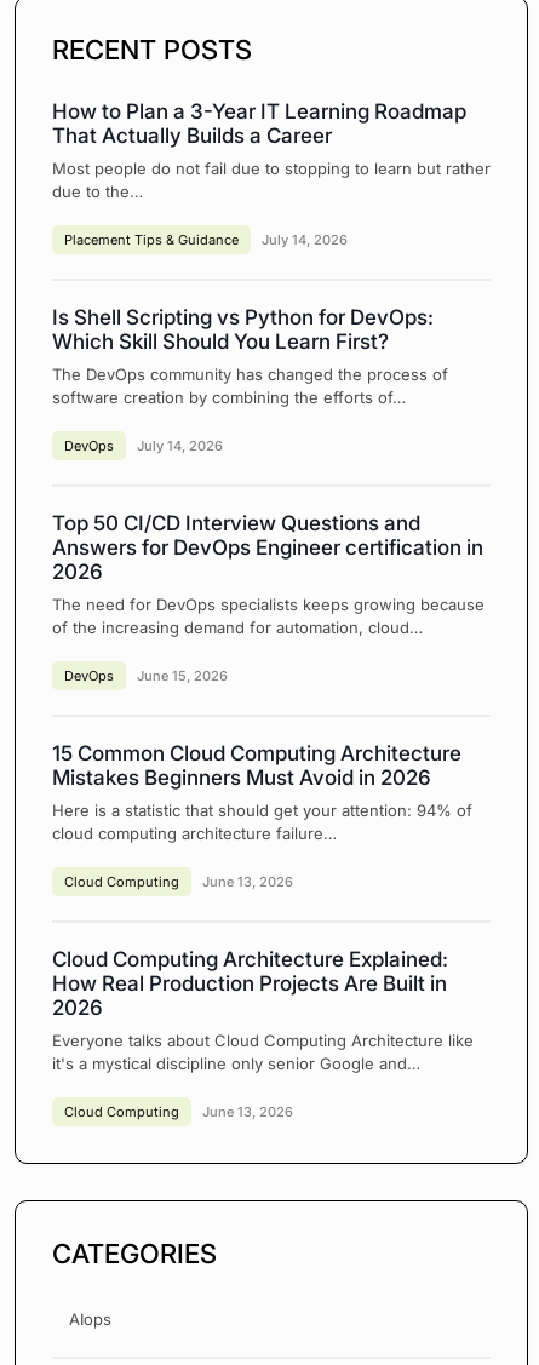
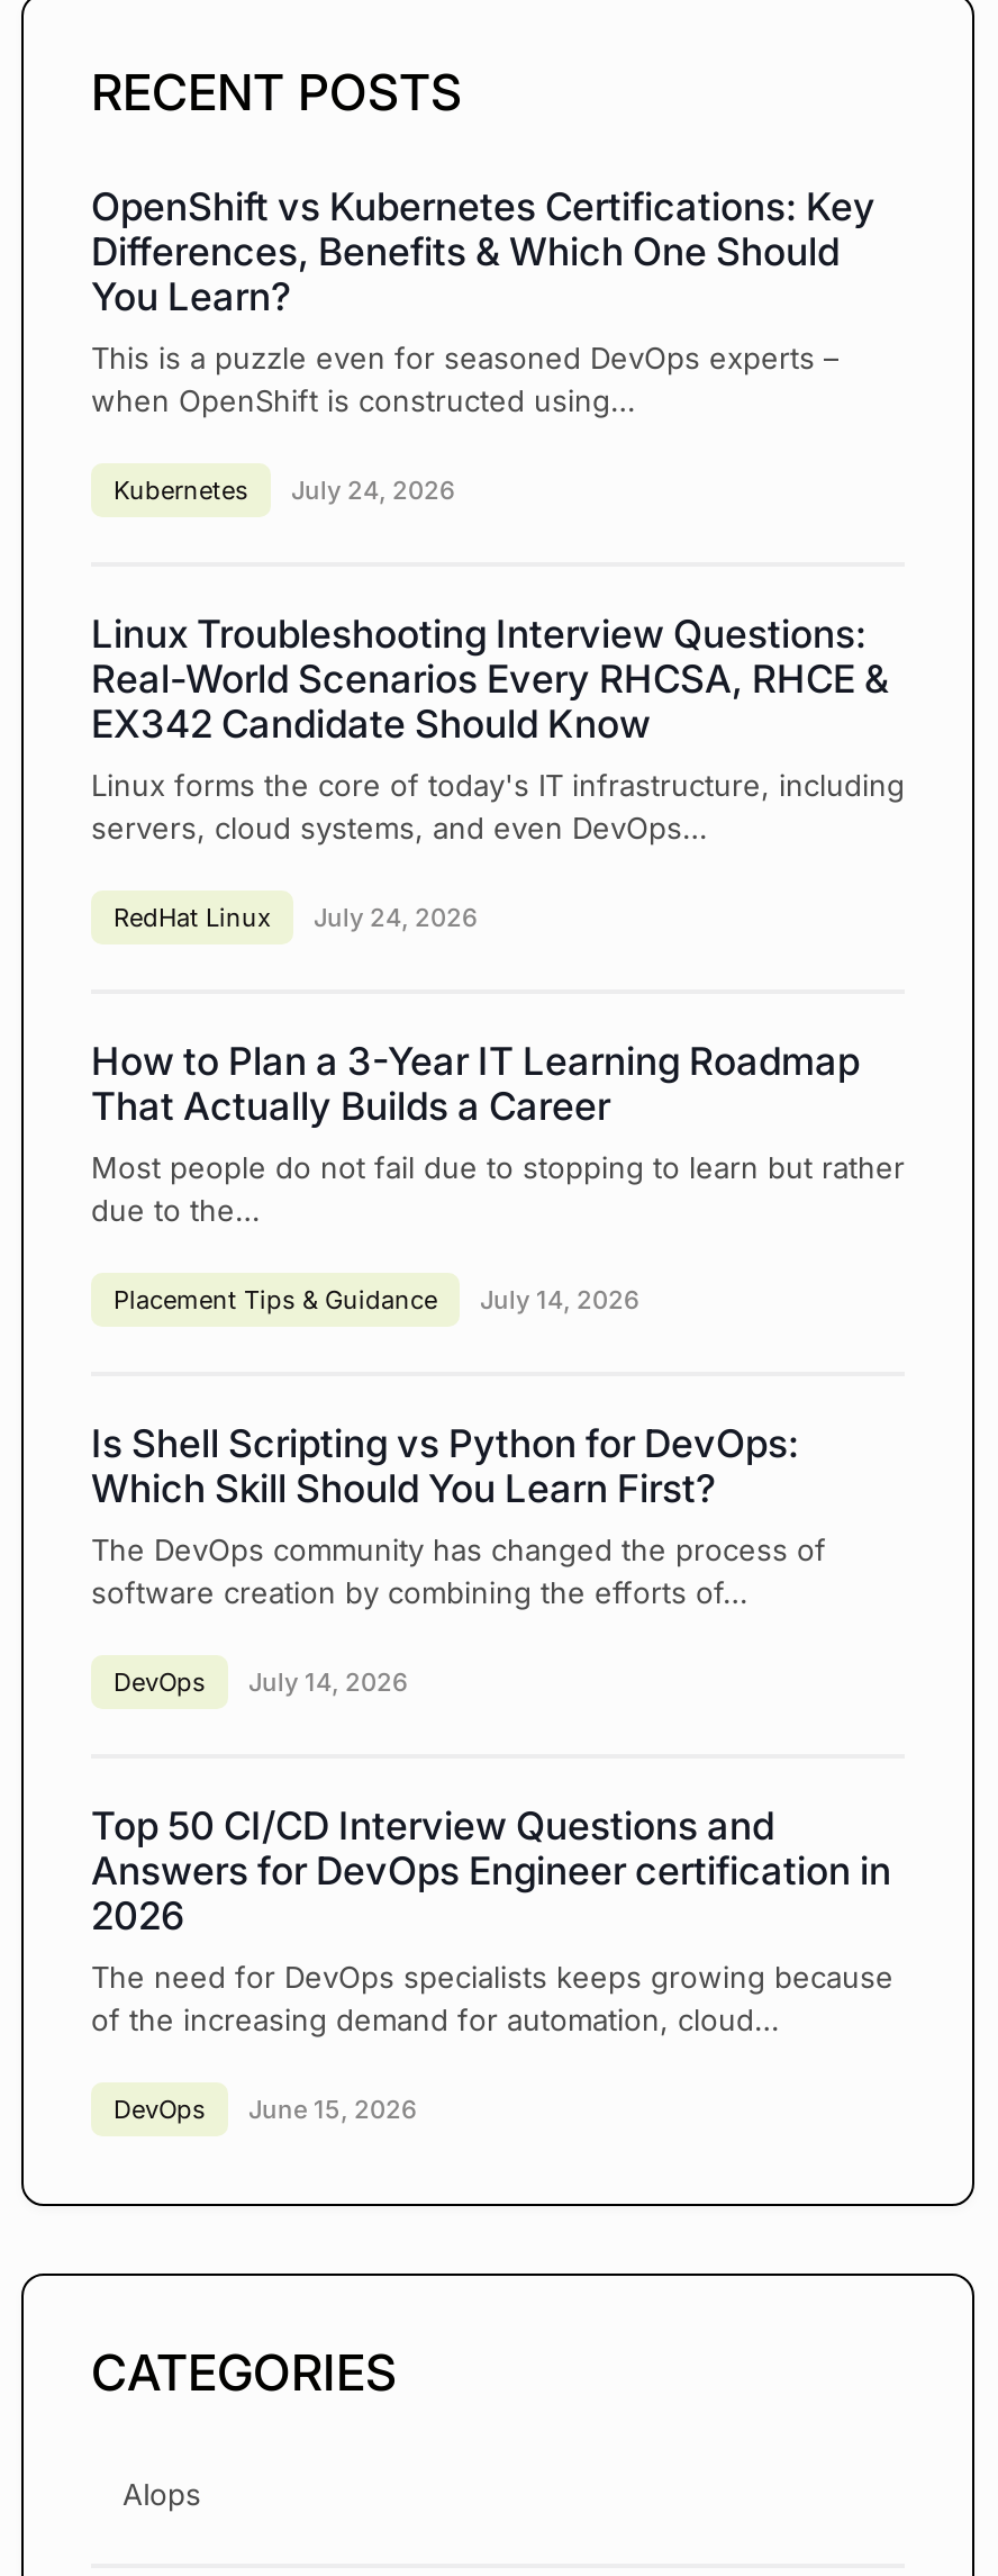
none -> [91,184,905,933] OpenShift vs Kubernetes Certifications: Key | Differences, Benefits & Which One Should | You Learn? | This is a puzzle even for seasoned DevOps experts – | when OpenShift is constructed using… | Kubernetes | July 24, 2026 | Linux Troubleshooting Interview Questions: | Real-World Scenarios Every RHCSA, RHCE & | EX342 Candidate Should Know | Linux forms the core of today's IT infrastructure, including | servers, cloud systems, and even DevOps… | RedHat Linux | July 24, 2026
moved [52,99,491,684] -> [91,1038,905,2125]: How to Plan a 3-Year IT Learning Roadmap | That Actually Builds a Career | Most people do not fail due to stopping to learn but rather | ... | DevOps | June 15, 2026
[52,741,474,1120] 15 Common Cloud Computing Architecture | Mistakes Beginners Must Avoid in 2026 | Here is a statistic that should get your attention: 94% of | cloud computing architecture failure… | Cloud Computing | June 13, 2026 | Cloud Computing Architecture Explained: | How Real Production Projects Are Built in | 2026 | Everyone talks about Cloud Computing Architecture like | it's a mystical discipline only senior Google and… | Cloud Computing | June 13, 2026 -> none

